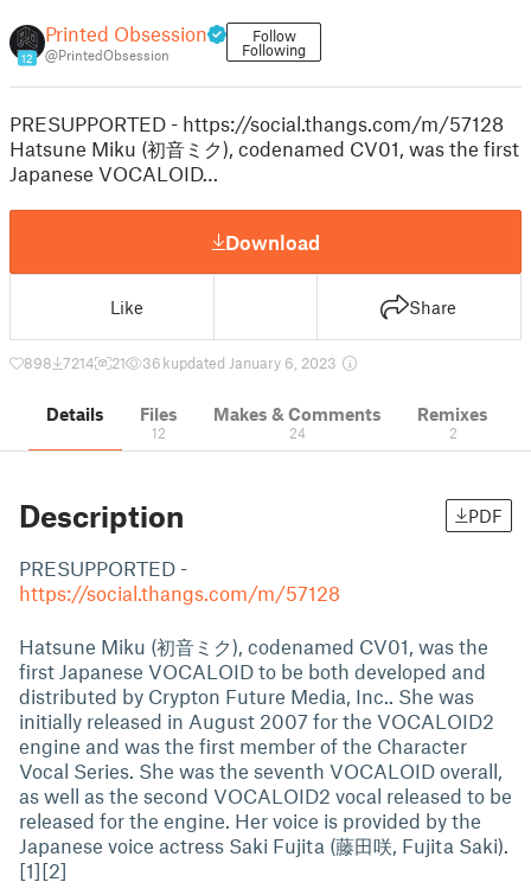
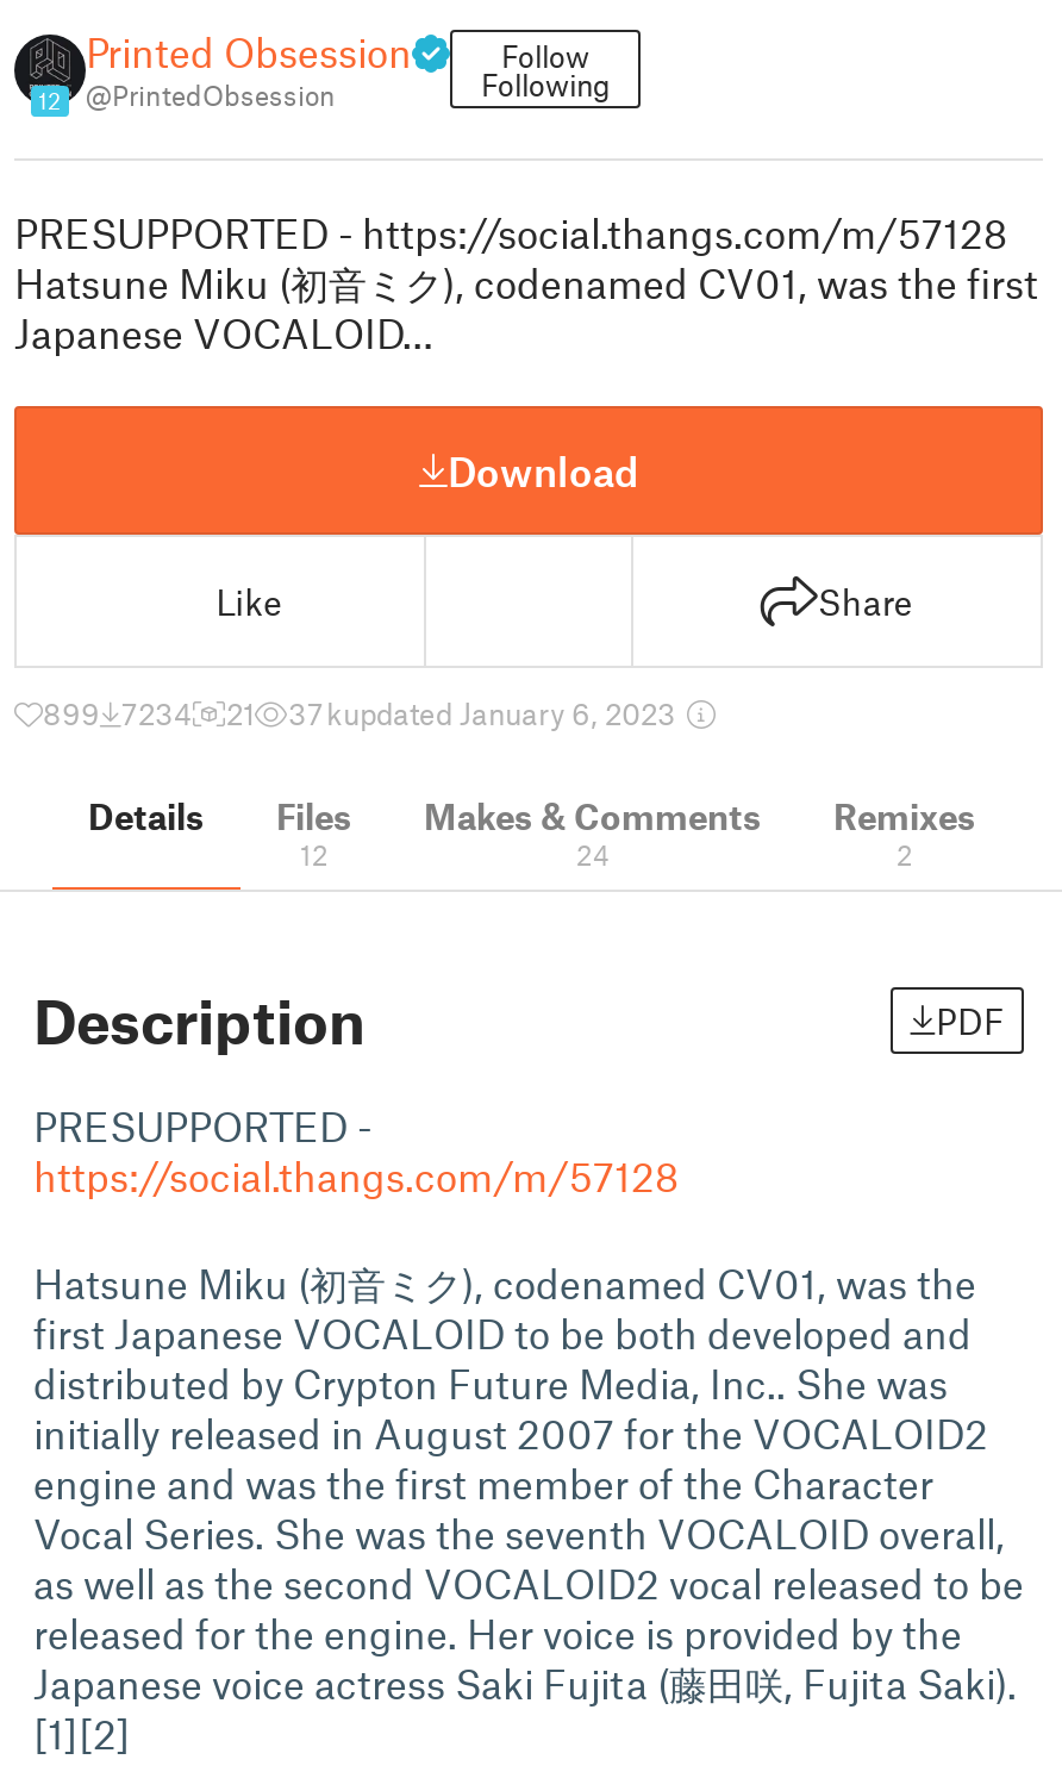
[24,353,95,372] 898 7214 -> [43,694,193,732] 899 7234
[142,353,340,372] 36 kupdated January 6, 2023 -> [288,694,683,732] 37 kupdated January 6, 2023

